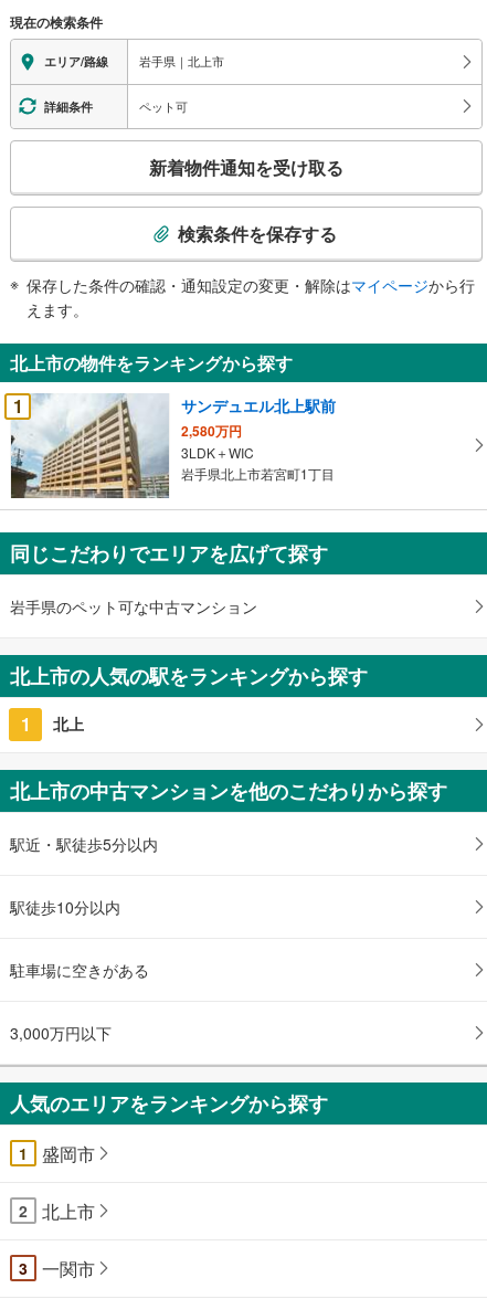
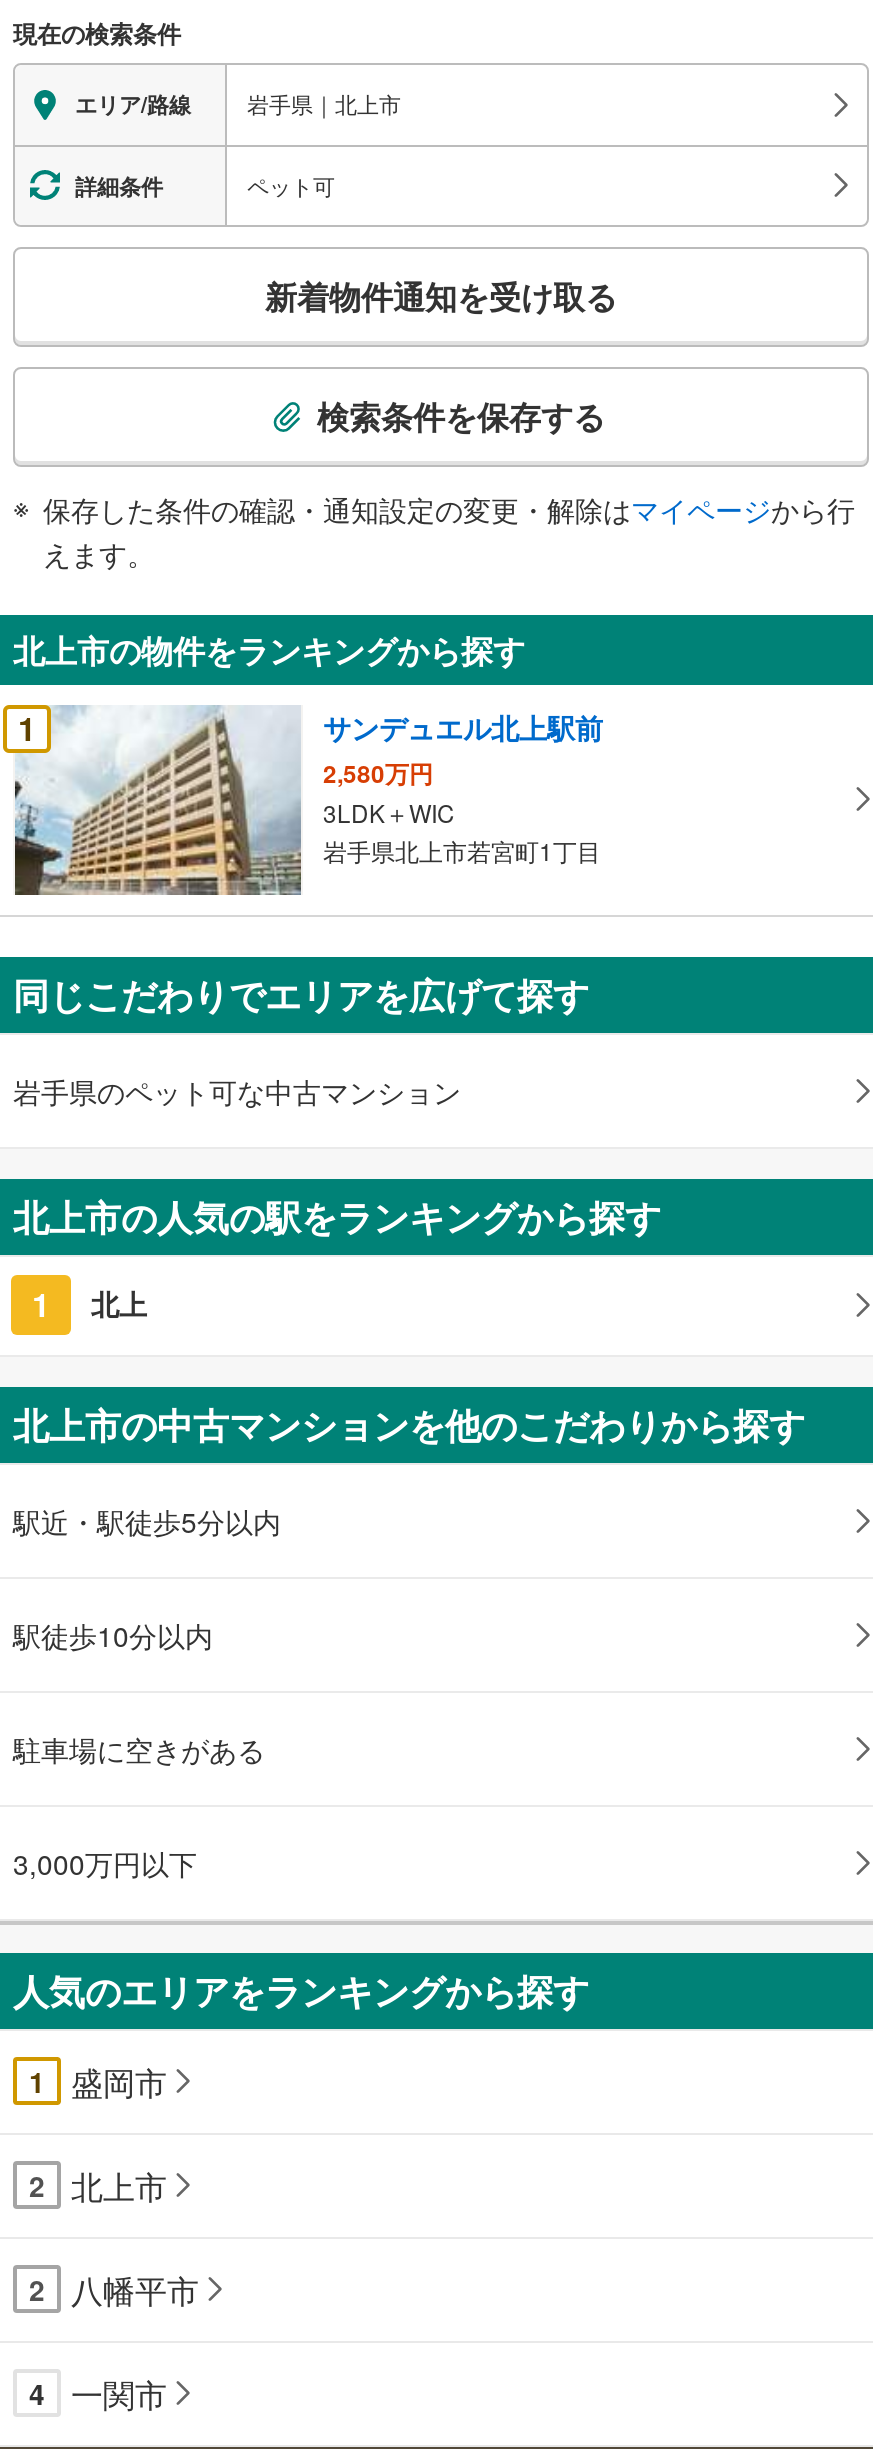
[19,1257,28,1279] 3 -> [29,2267,199,2414] 2 | 八幡平市 | 4

